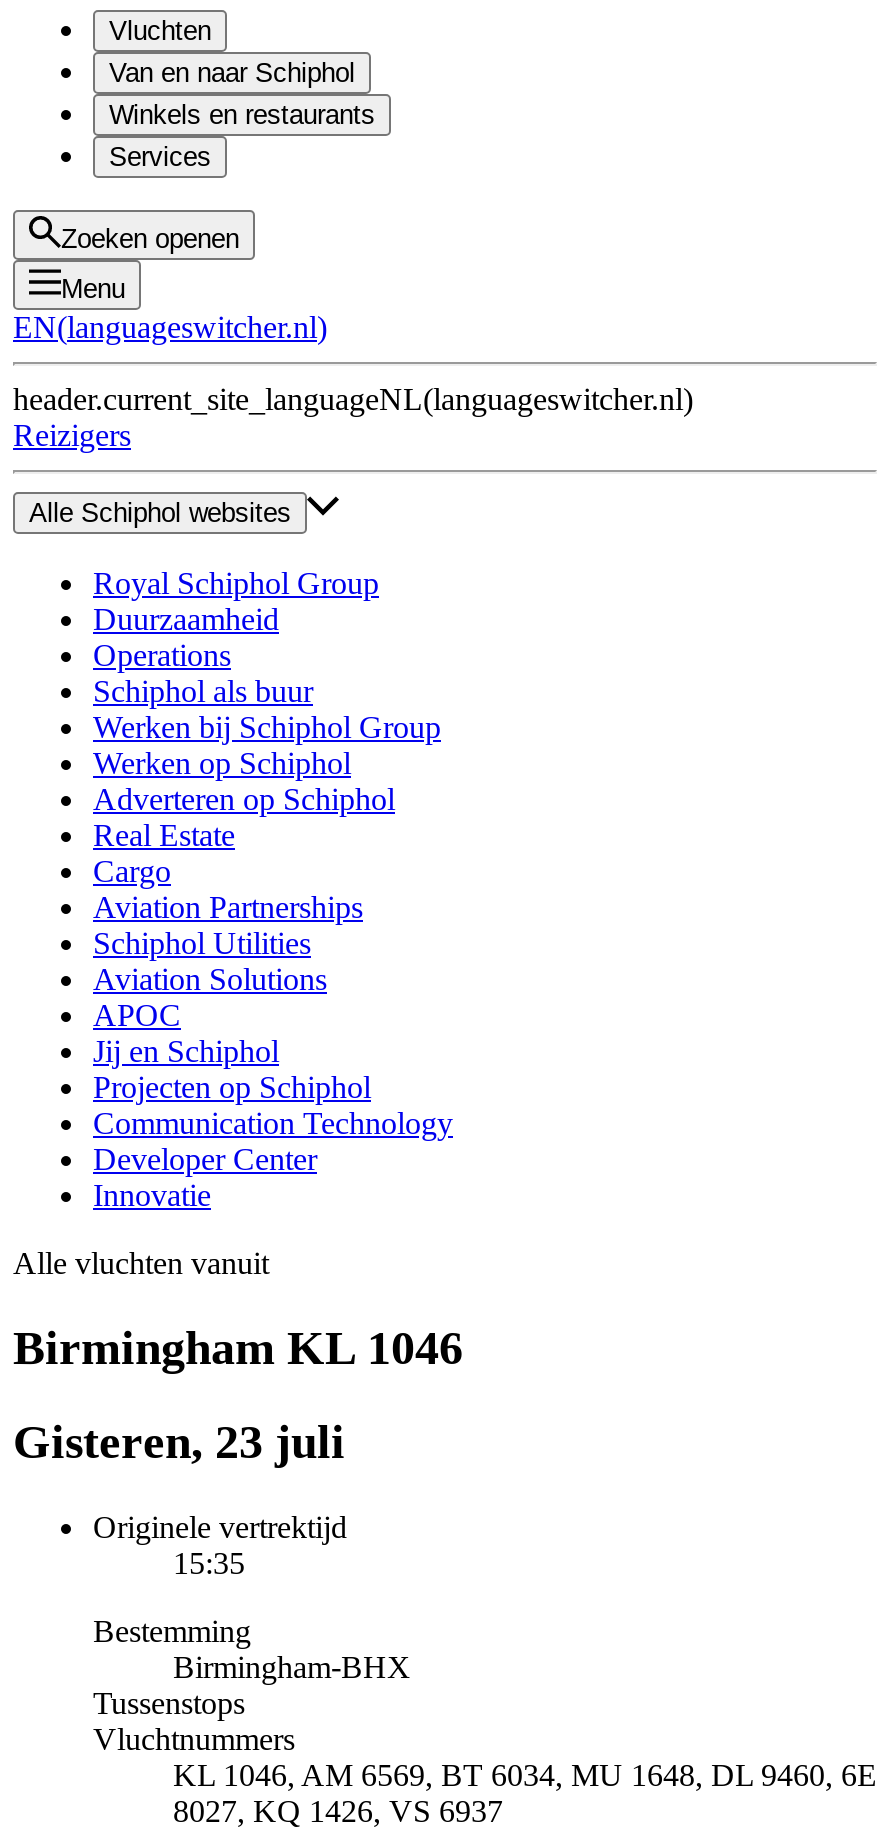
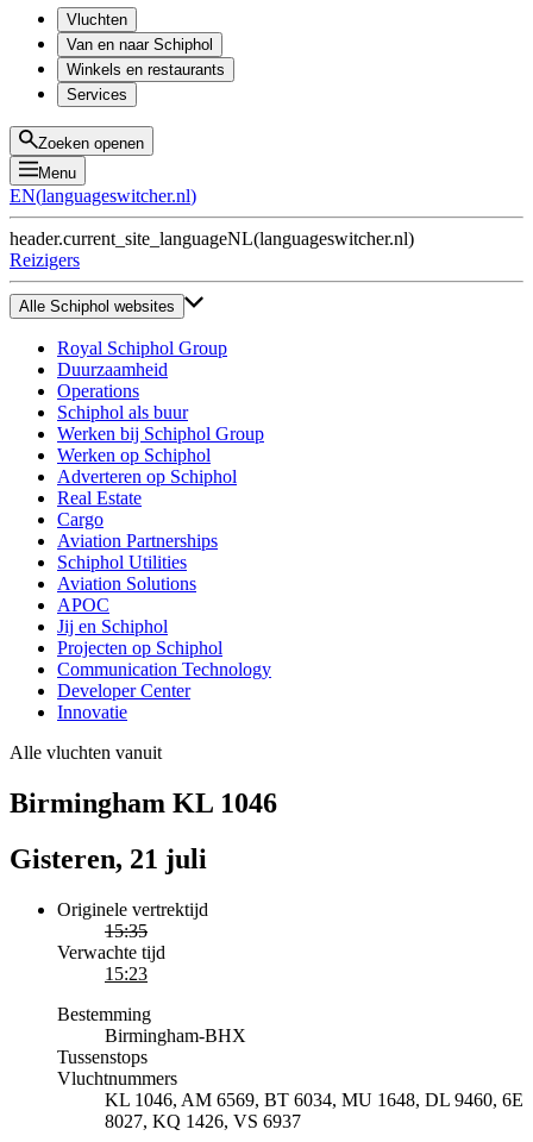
[13,1416,345,1468] Gisteren, 23 juli -> [10,843,207,874] Gisteren, 21 juli
none -> [57,942,165,983] Verwachte tijd | 15:23

